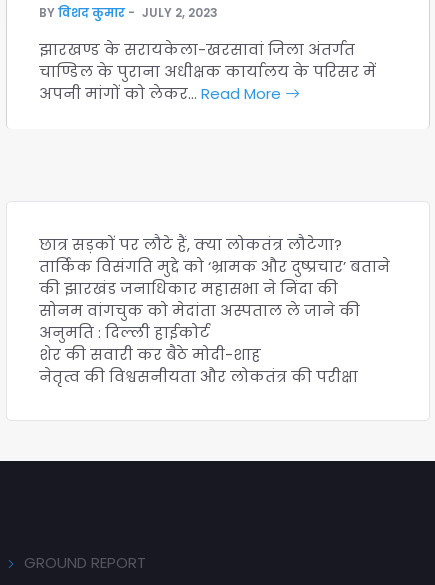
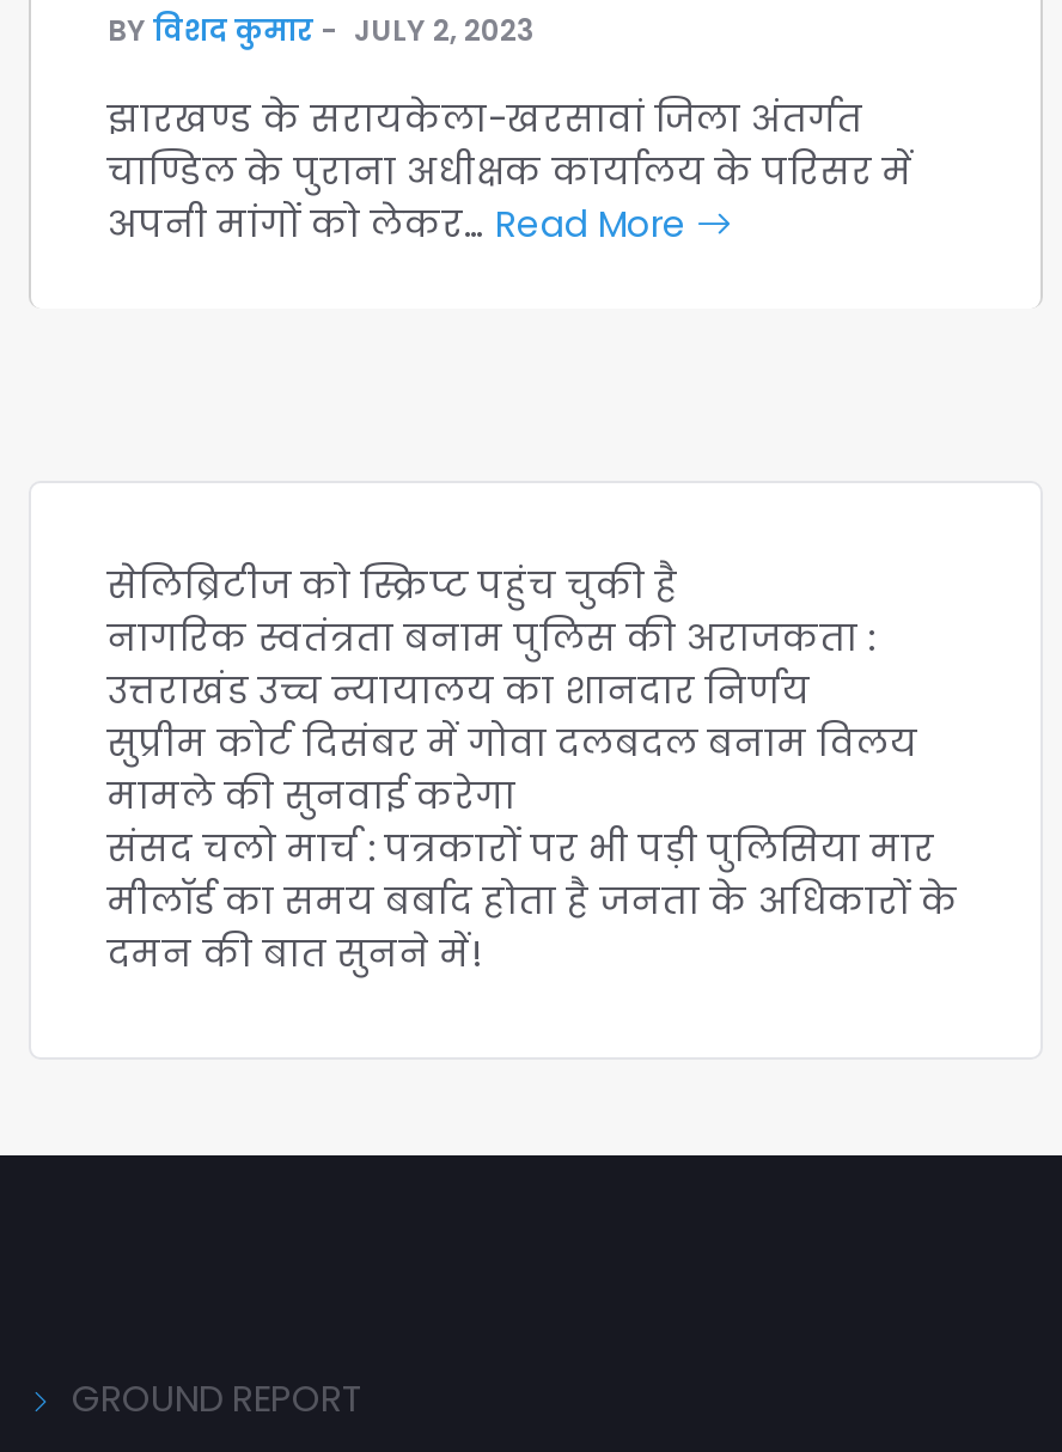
[39,234,390,387] छात्र सड़कों पर लौटे हैं, क्या लोकतंत्र लौटेगा? | तार्किक विसंगति मुद्दे को ‘भ्रामक और दुष्प्रचार’ बताने | की झारखंड जनाधिकार महासभा ने निंदा की | सोनम वांगचुक को मेदांता अस्पताल ले जाने की | अनुमति : दिल्ली हाईकोर्ट | शेर की सवारी कर बैठे मोदी-शाह | नेतृत्व की विश्वसनीयता और लोकतंत्र की परीक्षा -> [108,560,959,978] सेलिब्रिटीज को स्क्रिप्ट पहुंच चुकी है | नागरिक स्वतंत्रता बनाम पुलिस की अराजकता : | उत्तराखंड उच्च न्यायालय का शानदार निर्णय | सुप्रीम कोर्ट दिसंबर में गोवा दलबदल बनाम विलय | मामले की सुनवाई करेगा | संसद चलो मार्च : पत्रकारों पर भी पड़ी पुलिसिया मार | मीलॉर्ड का समय बर्बाद होता है जनता के अधिकारों के | दमन की बात सुनने में!

